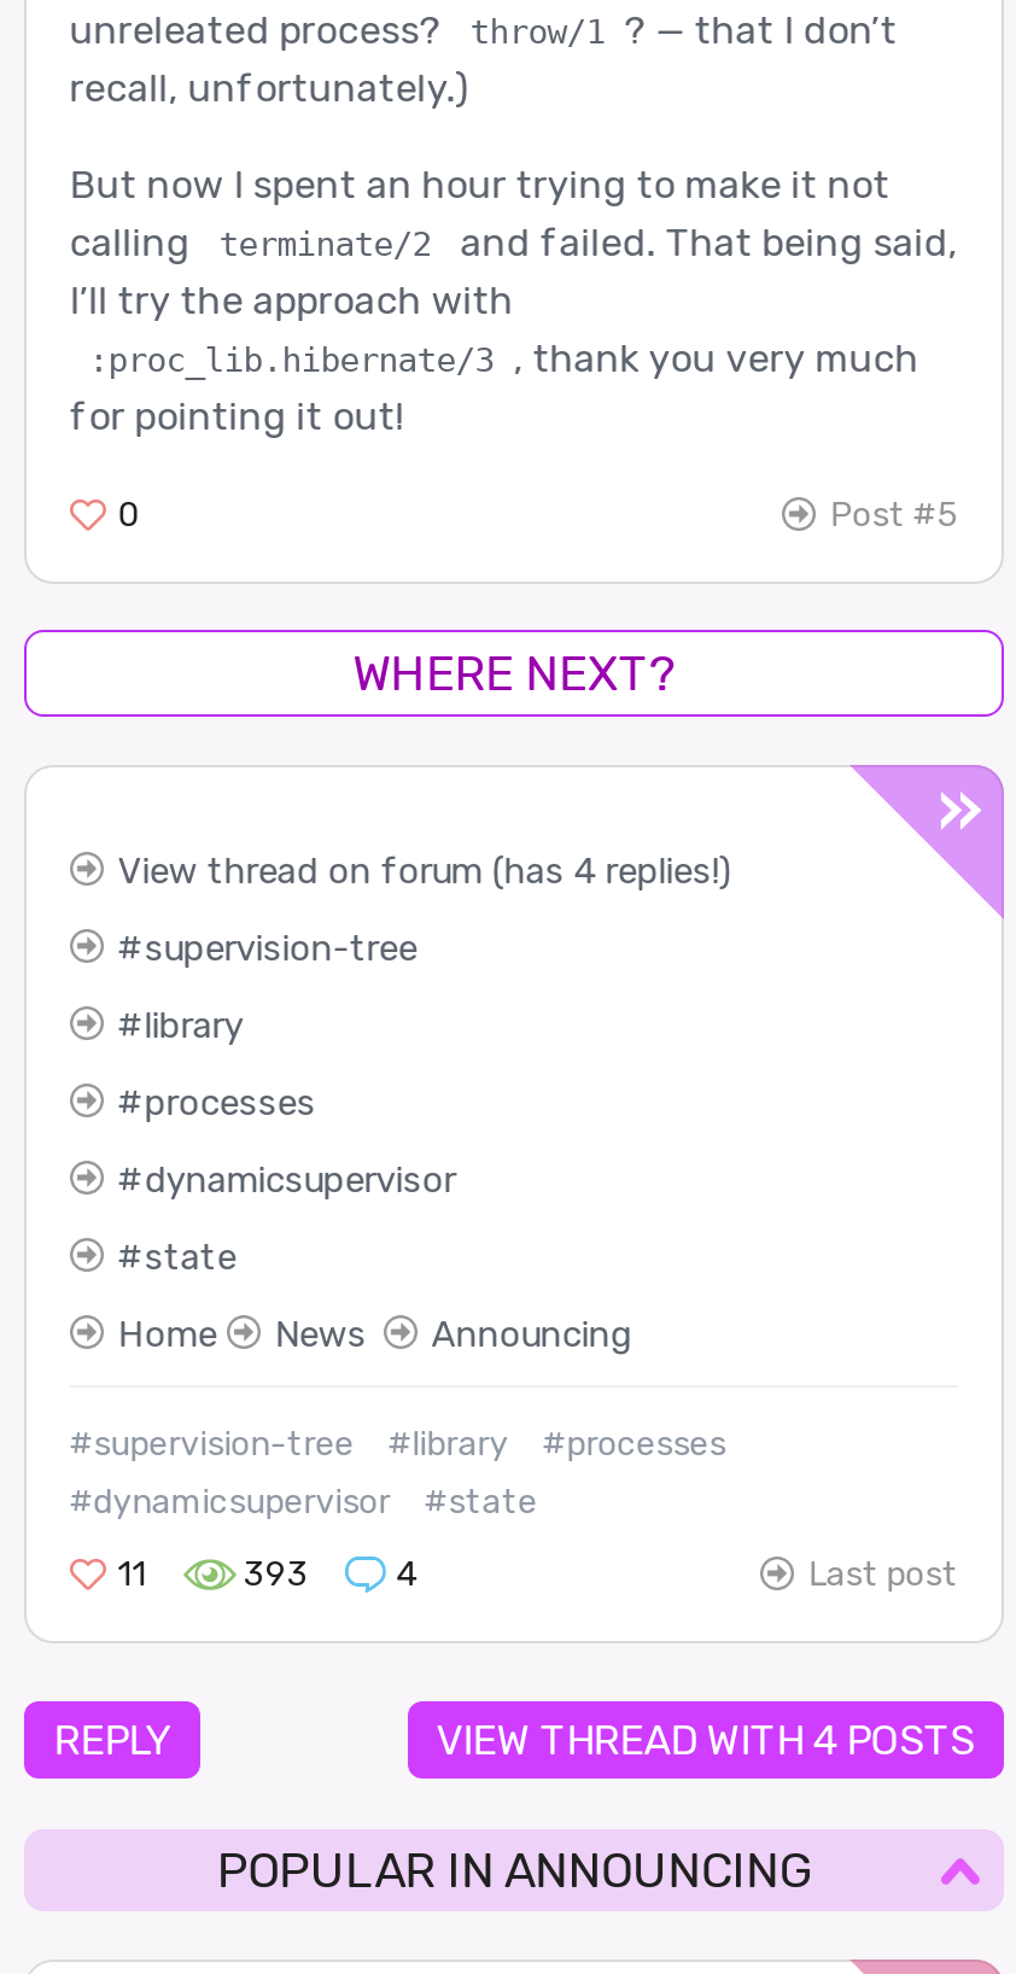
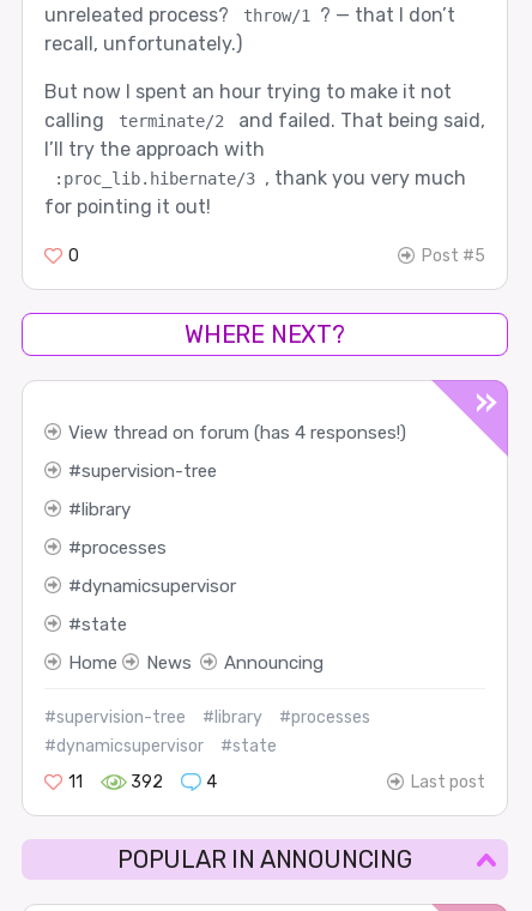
[118,849,731,893] View thread on forum (has 4 replies!) -> [68,422,406,444] View thread on forum (has 4 responses!)
[244,1554,309,1595] 393 -> [131,772,163,792] 392
[54,1716,974,1765] REPLY | VIEW THREAD WITH 4 POSTS -> none

